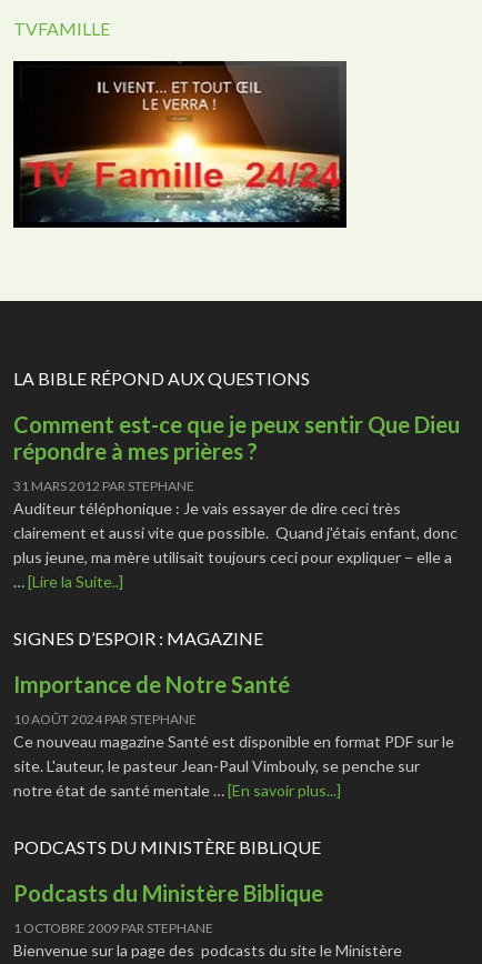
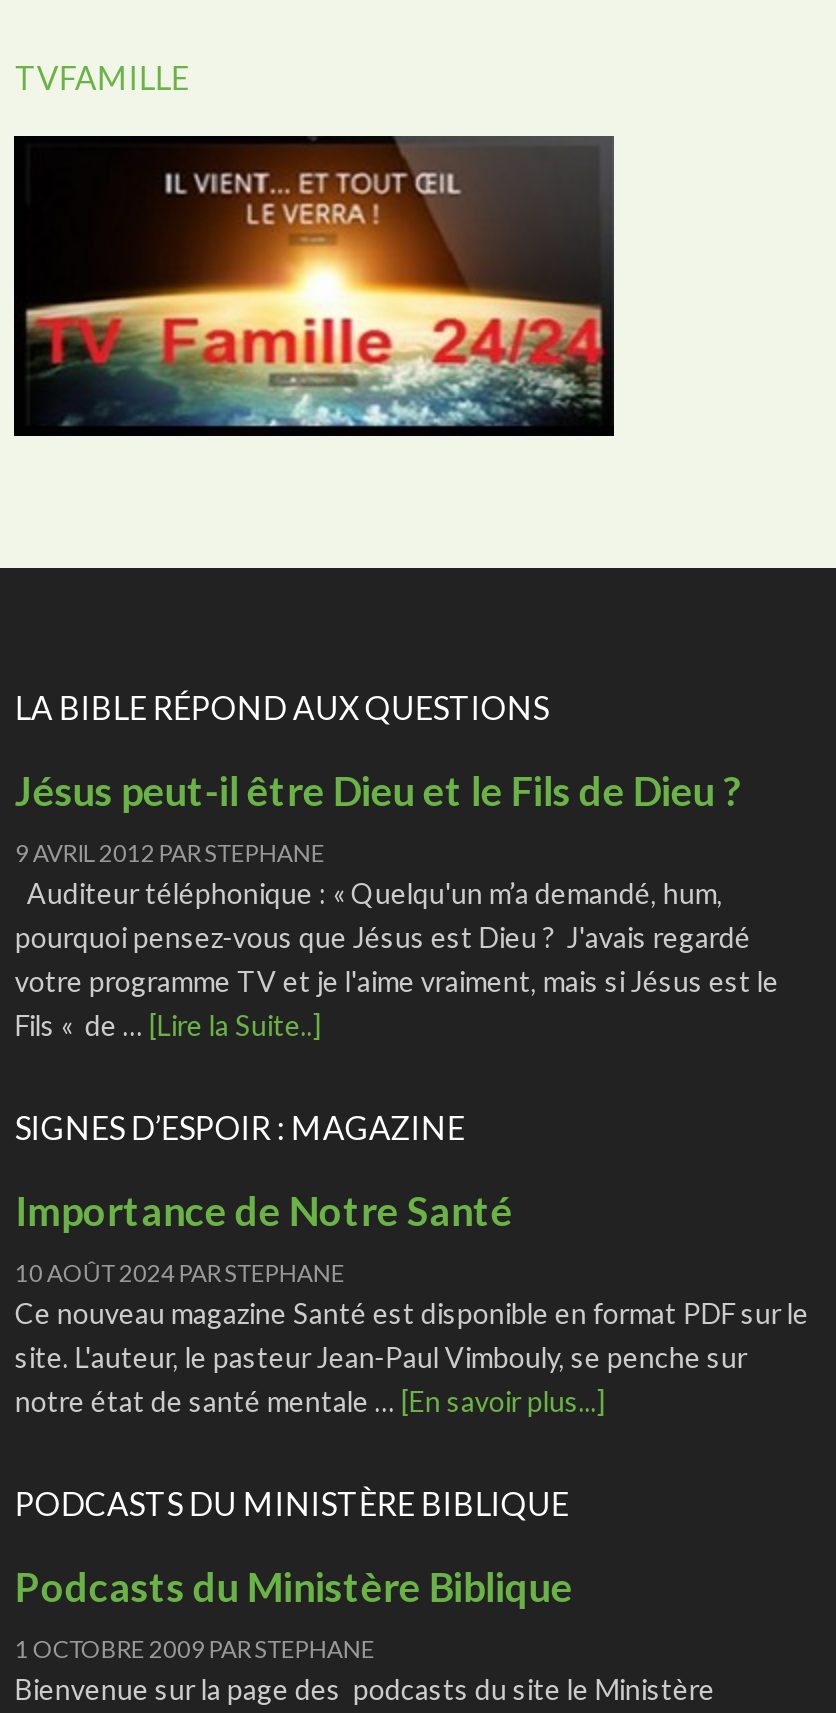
[14,411,460,464] Comment est-ce que je peux sentir Que Dieu | répondre à mes prières ? -> [15,765,741,813] Jésus peut-il être Dieu et le Fils de Dieu ?
[14,478,458,591] 31 MARS 2012 PARSTEPHANE | Auditeur téléphonique : Je vais essayer de dire ceci très | clairement et aussi vite que possible. Quand j'étais enfant, donc | plus jeune, ma mère utilisait toujours ceci pour expliquer – elle a | … [Lire la Suite..] -> [15,837,779,1041] 9 AVRIL 2012 PARSTEPHANE | Auditeur téléphonique : « Quelqu'un m’a demandé, hum, | pourquoi pensez-vous que Jésus est Dieu ? J'avais regardé | votre programme TV et je l'aime vraiment, mais si Jésus est le | Fils « de … [Lire la Suite..]

